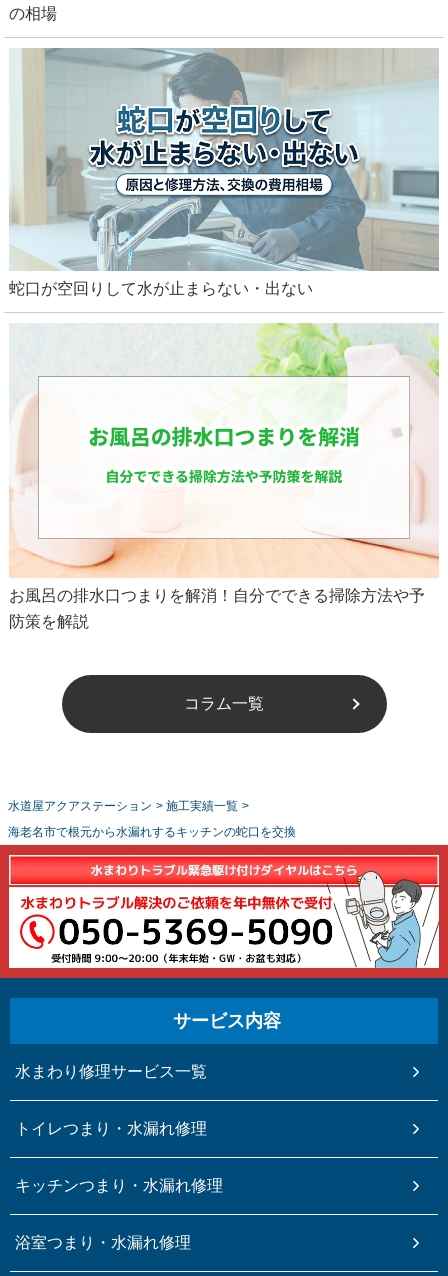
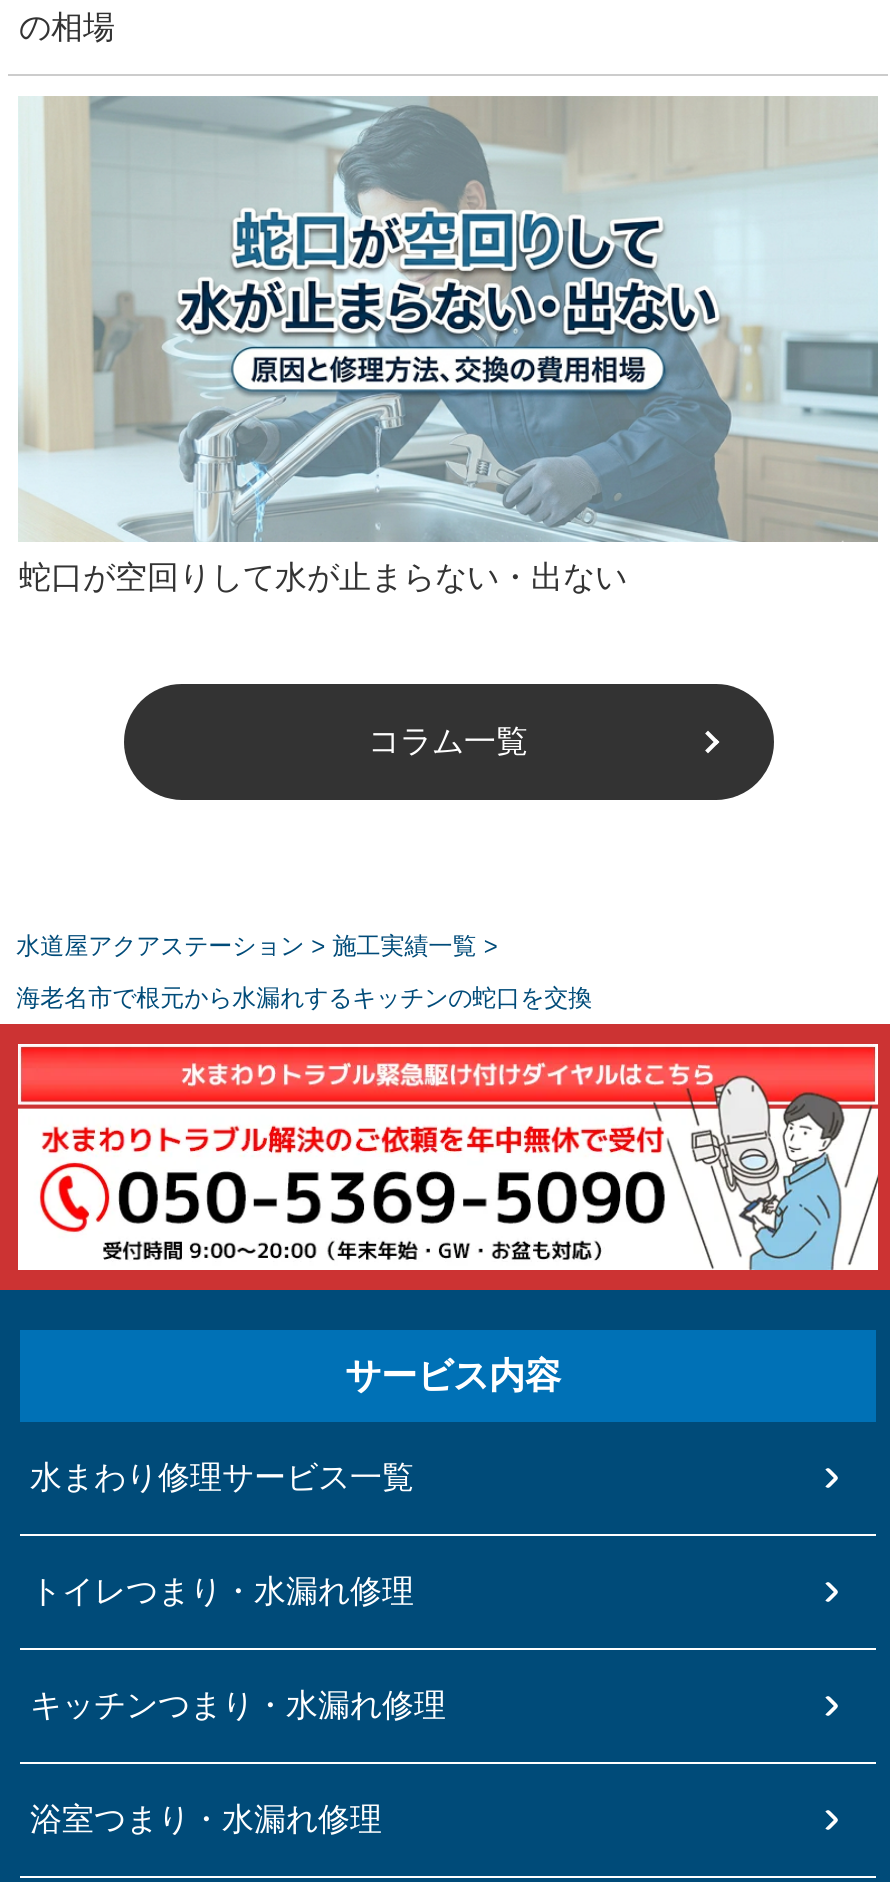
[9,322,440,630] [image] | お風呂の排水口つまりを解消！自分でできる掃除方法や予 | 防策を解説 -> none

